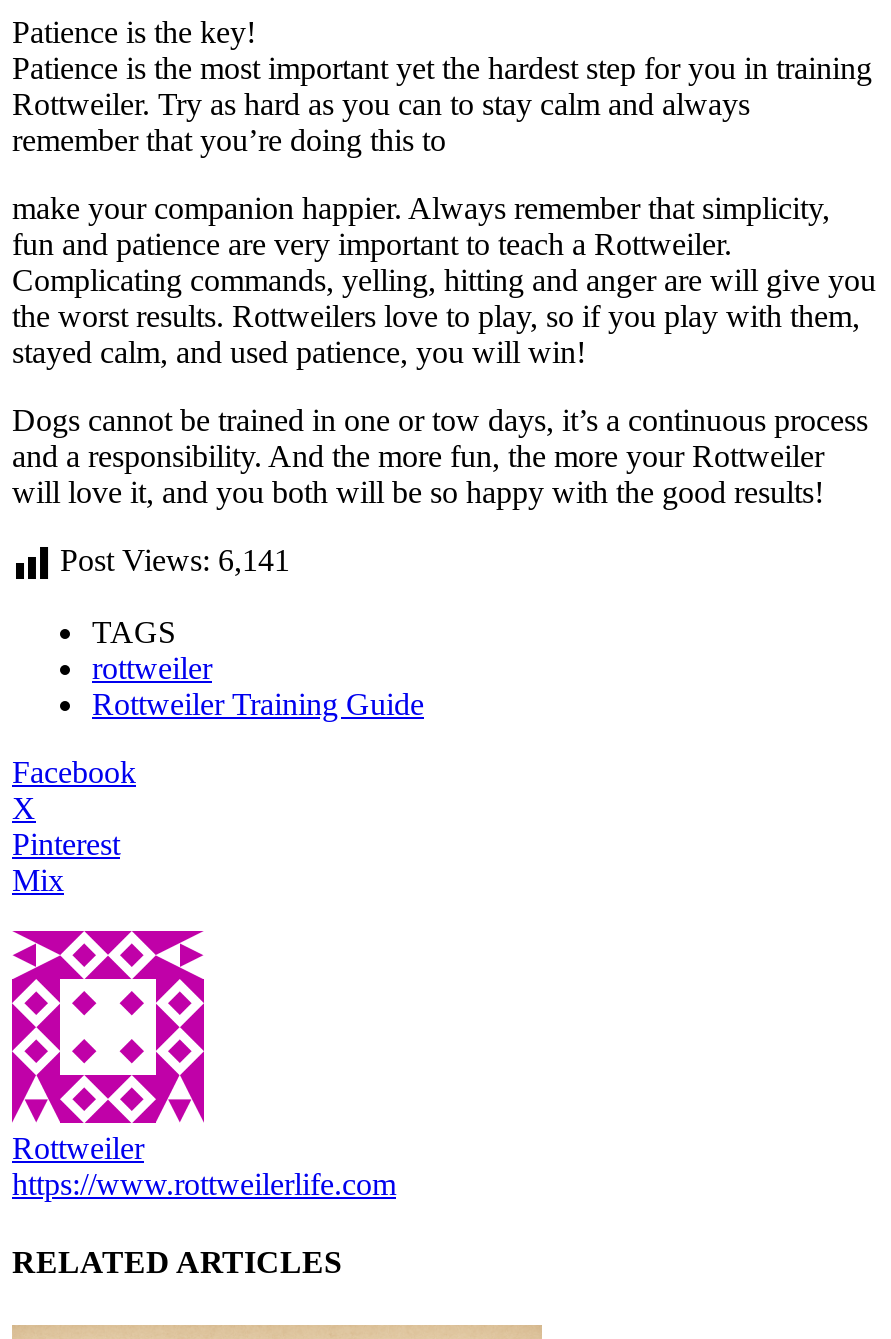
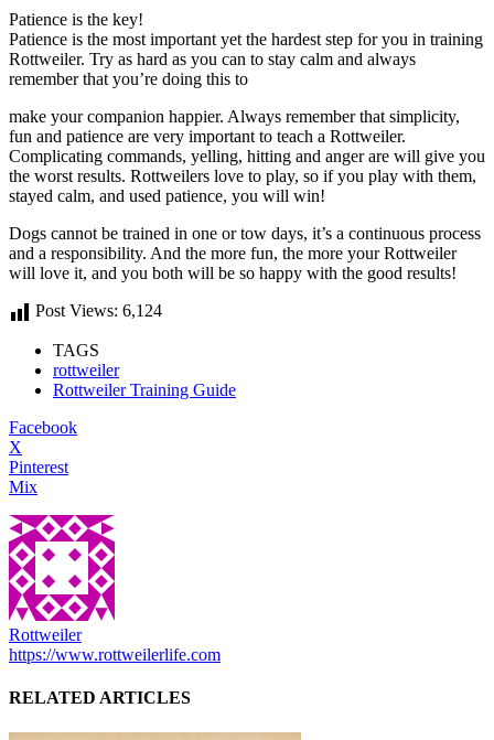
[60,543,290,577] Post Views: 6,141 -> [35,301,162,320] Post Views: 6,124

